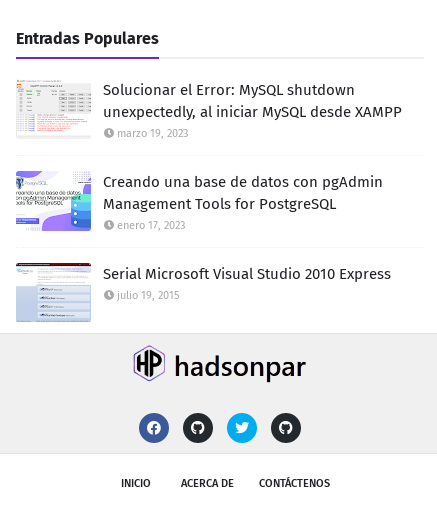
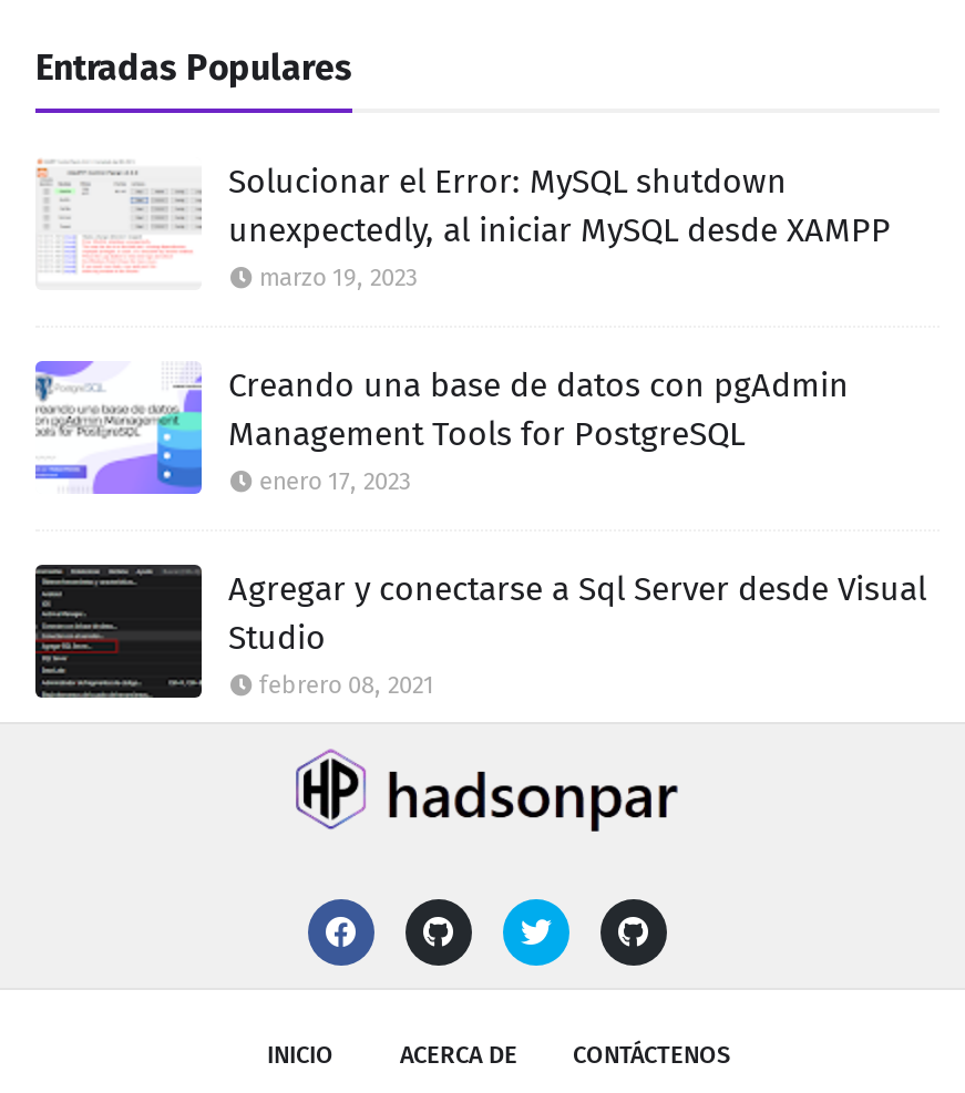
[16,263,391,322] [image] | Serial Microsoft Visual Studio 2010 Express | julio 19, 2015 -> [33,565,926,700] [image] | Agregar y conectarse a Sql Server desde Visual | Studio | febrero 08, 2021

